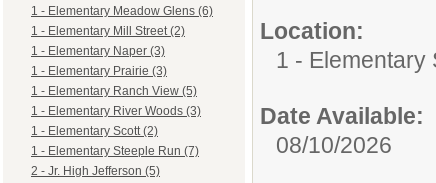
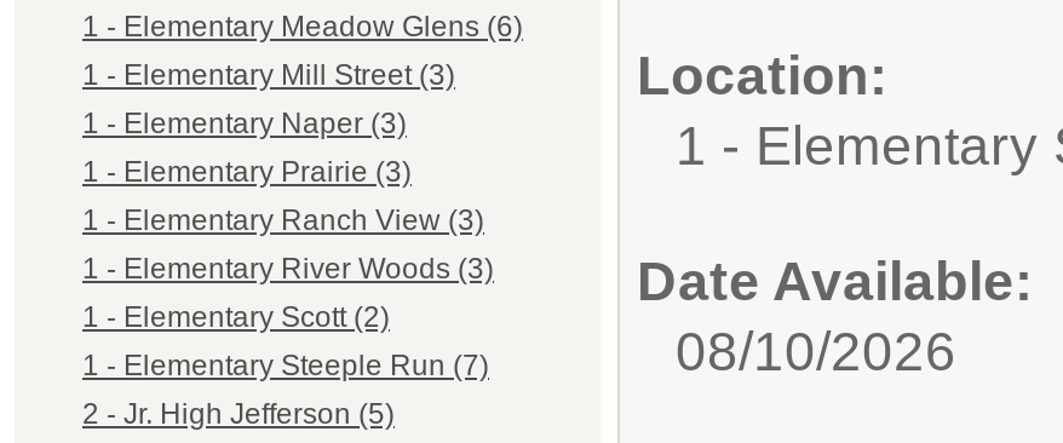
[31,24,185,38] 1 - Elementary Mill Street (2) -> [82,59,455,93] 1 - Elementary Mill Street (3)
[31,84,197,98] 1 - Elementary Ranch View (5) -> [82,204,484,238] 1 - Elementary Ranch View (3)

